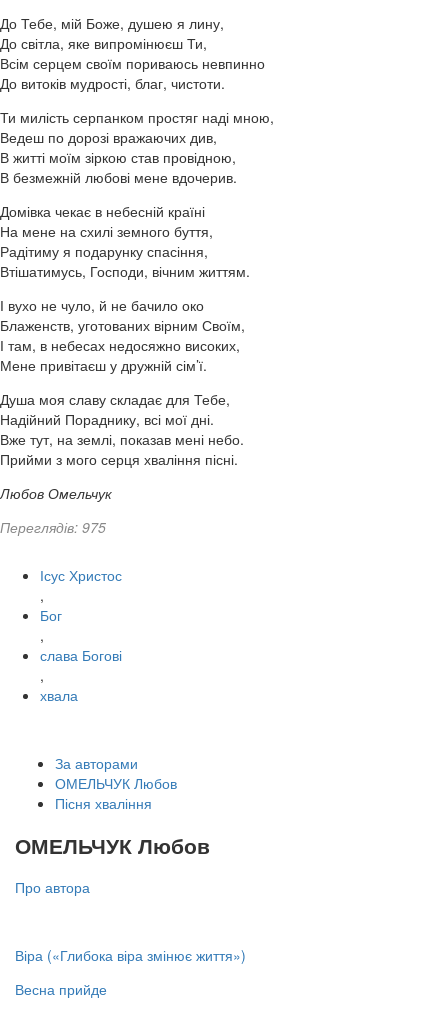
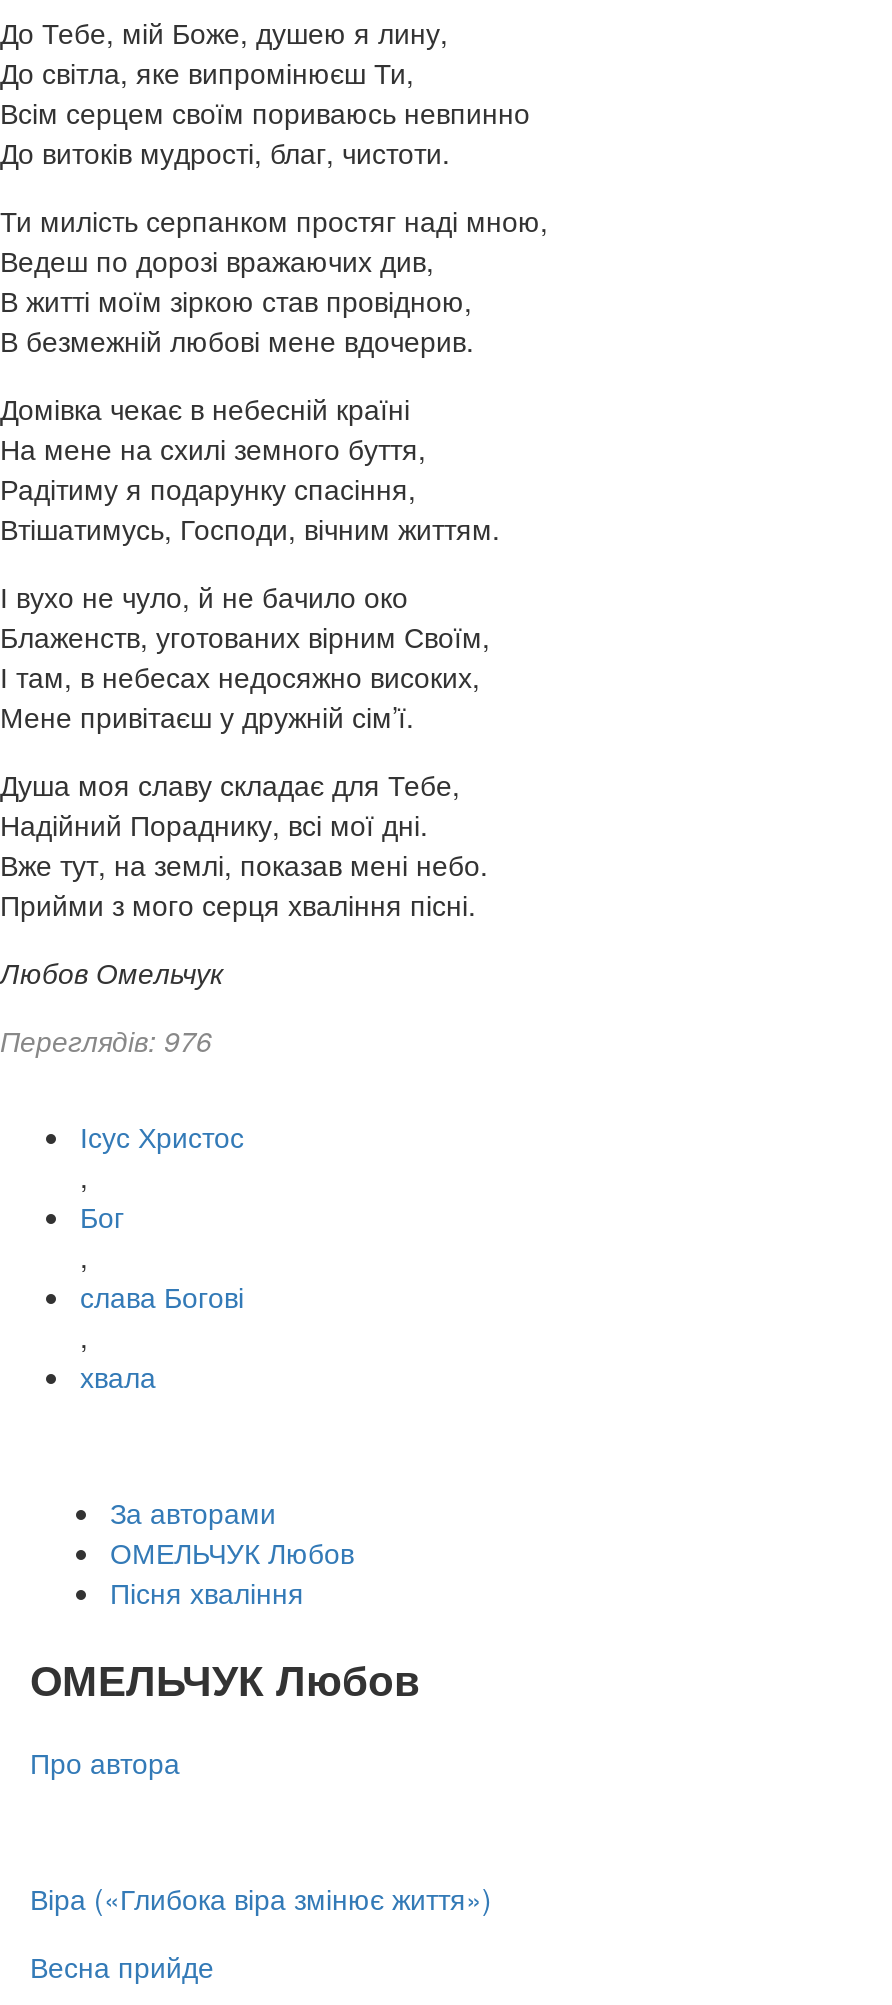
[0,516,106,536] Переглядів: 975 -> [0,1021,212,1061] Переглядів: 976

